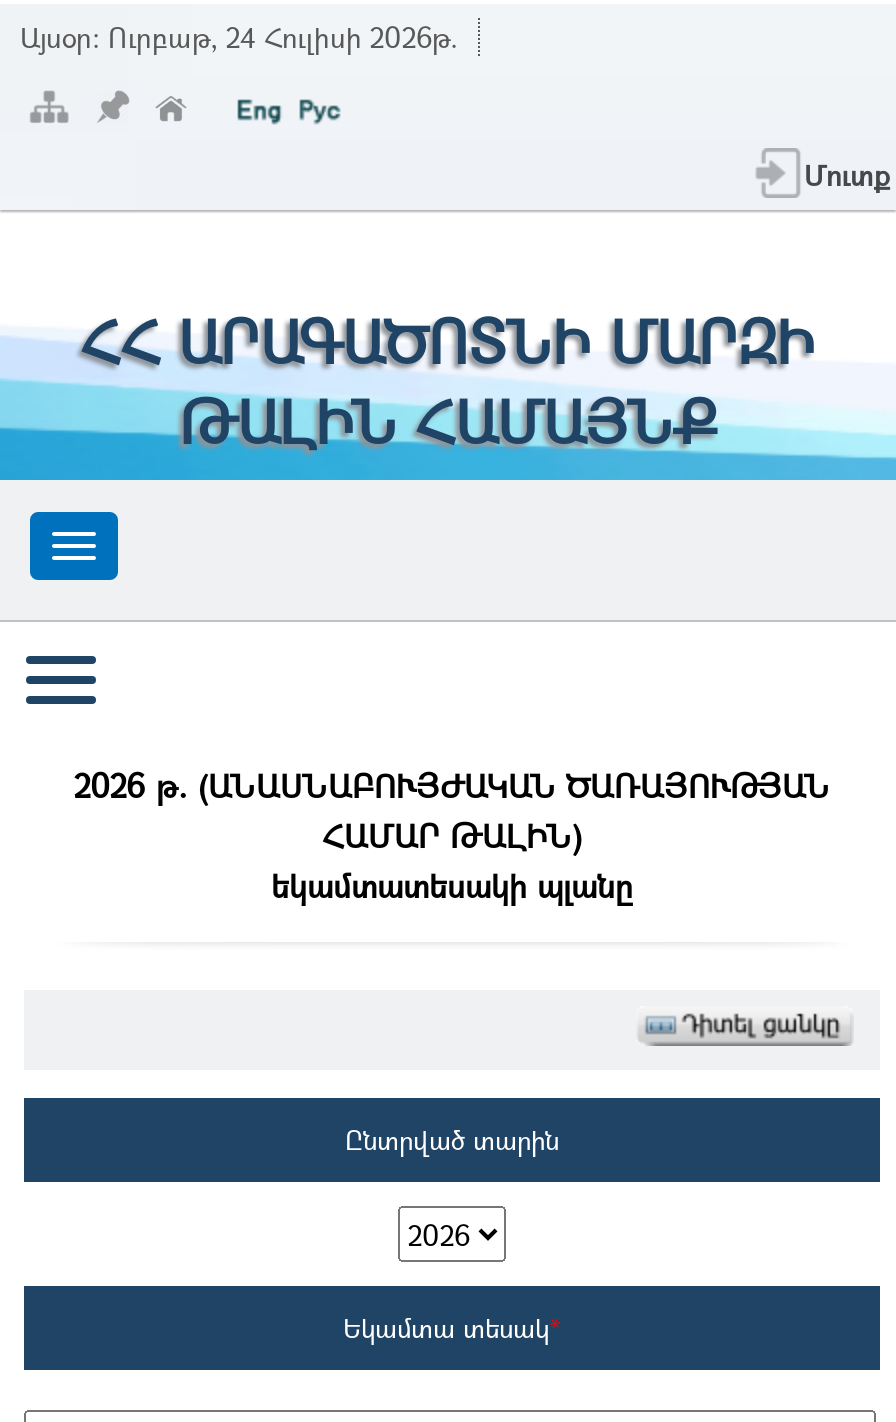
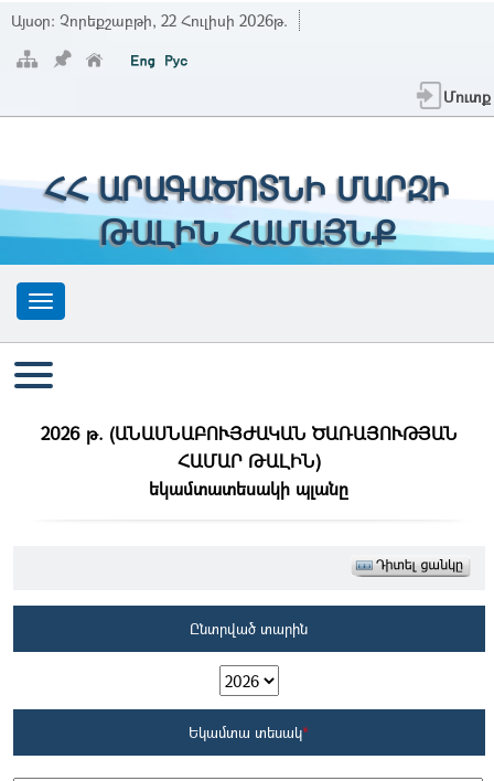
[20,18,458,56] Այսօր: Ուրբաթ, 24 Հուլիսի 2026թ. -> [11,10,288,31] Այսօր: Չորեքշաբթի, 22 Հուլիսի 2026թ.

